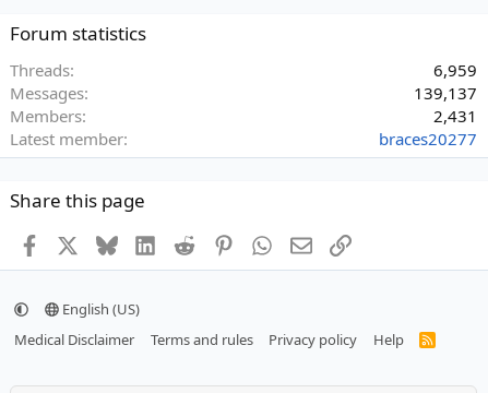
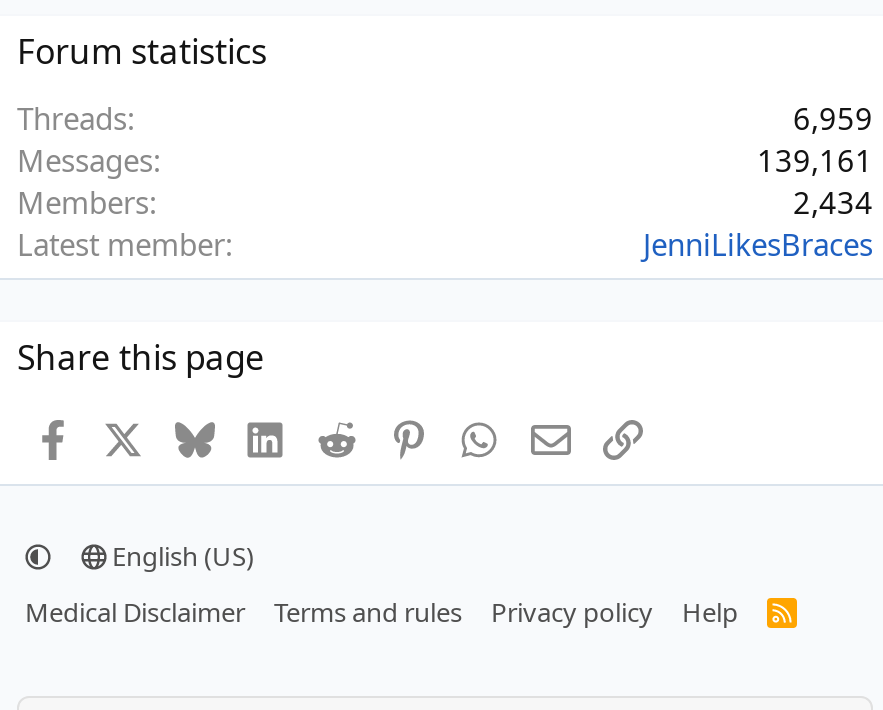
[414,82,477,104] 139,137 -> [757,141,873,181] 139,161
[433,105,477,127] 2,431 -> [793,183,873,223] 2,434
[379,128,477,150] braces20277 -> [643,225,873,265] JenniLikesBraces

